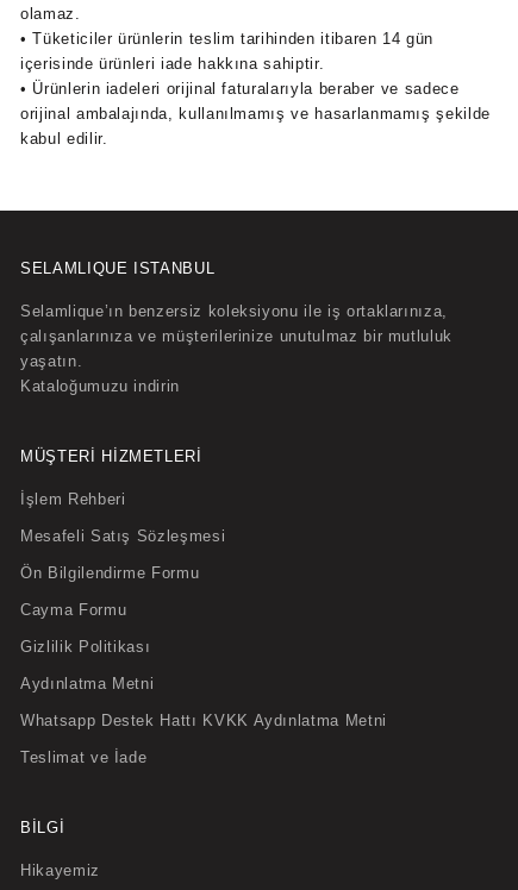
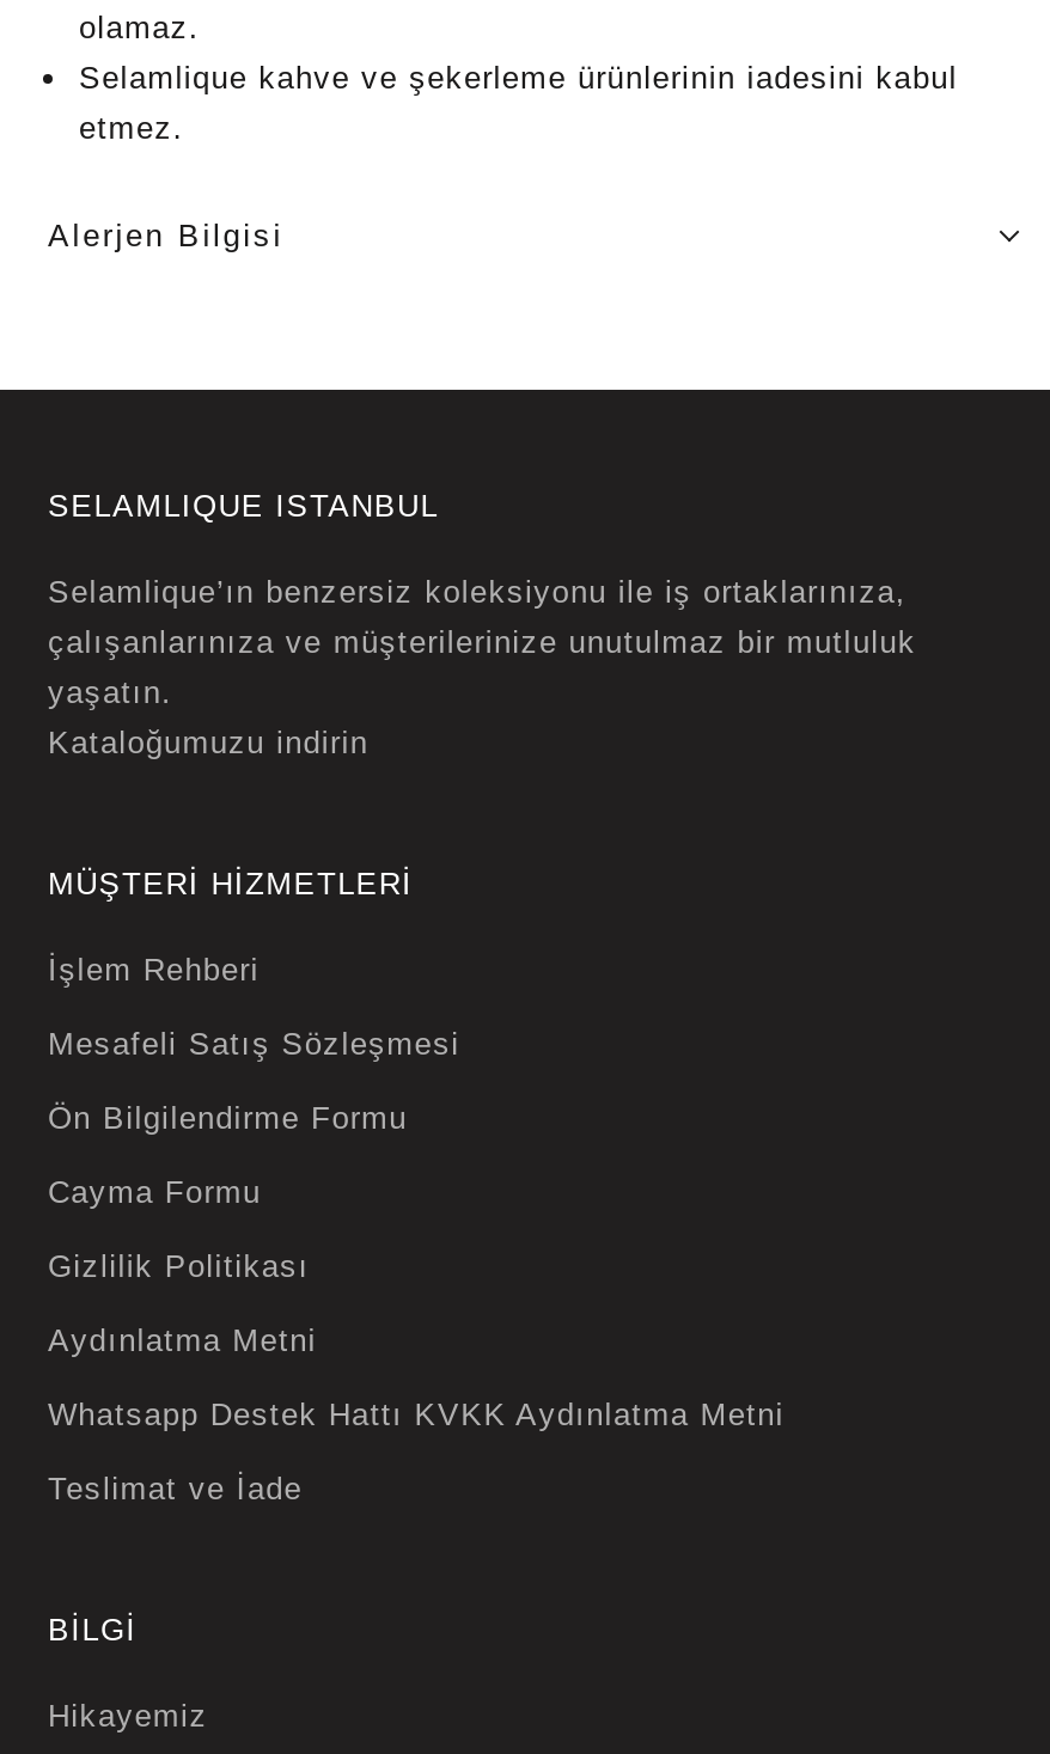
[20,30,491,147] • Tüketiciler ürünlerin teslim tarihinden itibaren 14 gün | içerisinde ürünleri iade hakkına sahiptir. | • Ürünlerin iadeleri orijinal faturalarıyla beraber ve sadece | orijinal ambalajında, kullanılmamış ve hasarlanmamış şekilde | kabul edilir. -> [48,60,958,253] Selamlique kahve ve şekerleme ürünlerinin iadesini kabul | etmez. | Alerjen Bilgisi

